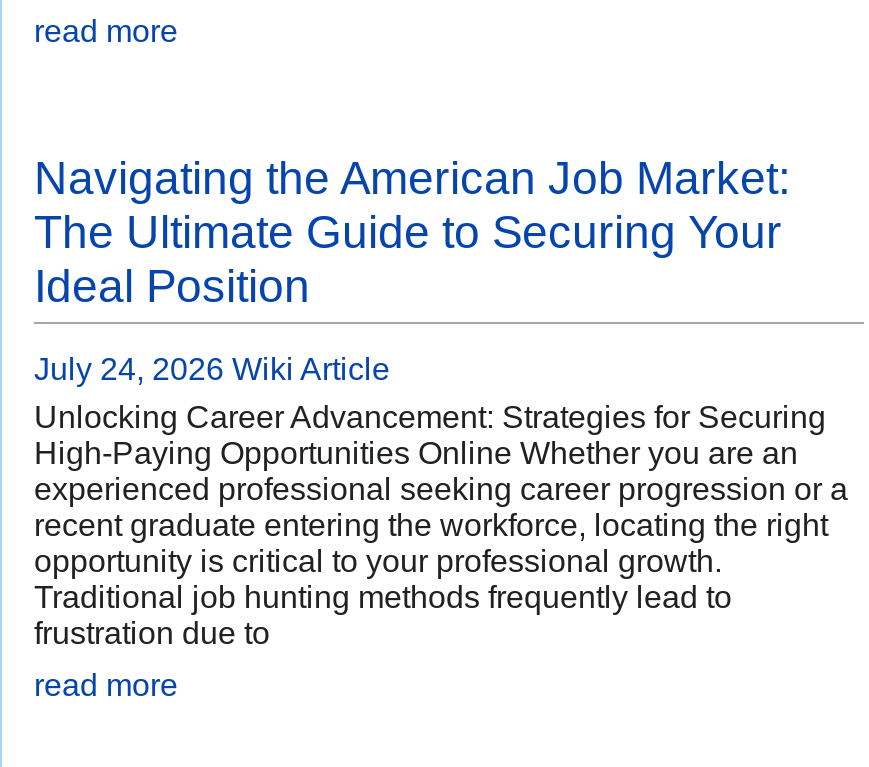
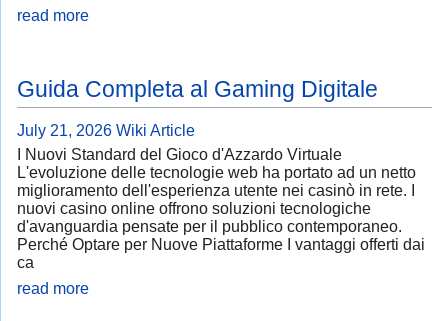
[34,152,790,312] Navigating the American Job Market: | The Ultimate Guide to Securing Your | Ideal Position -> [17,76,378,102] Guida Completa al Gaming Digitale
[34,352,848,650] July 24, 2026 Wiki Article | Unlocking Career Advancement: Strategies for Securing | High-Paying Opportunities Online Whether you are an | experienced professional seeking career progression or a | recent graduate entering the workforce, locating the right | opportunity is critical to your professional growth. | Traditional job hunting methods frequently lead to | frustration due to -> [17,122,425,271] July 21, 2026 Wiki Article | I Nuovi Standard del Gioco d'Azzardo Virtuale | L'evoluzione delle tecnologie web ha portato ad un netto | miglioramento dell'esperienza utente nei casinò in rete. I | nuovi casino online offrono soluzioni tecnologiche | d'avanguardia pensate per il pubblico contemporaneo. | Perché Optare per Nuove Piattaforme I vantaggi offerti dai | ca

